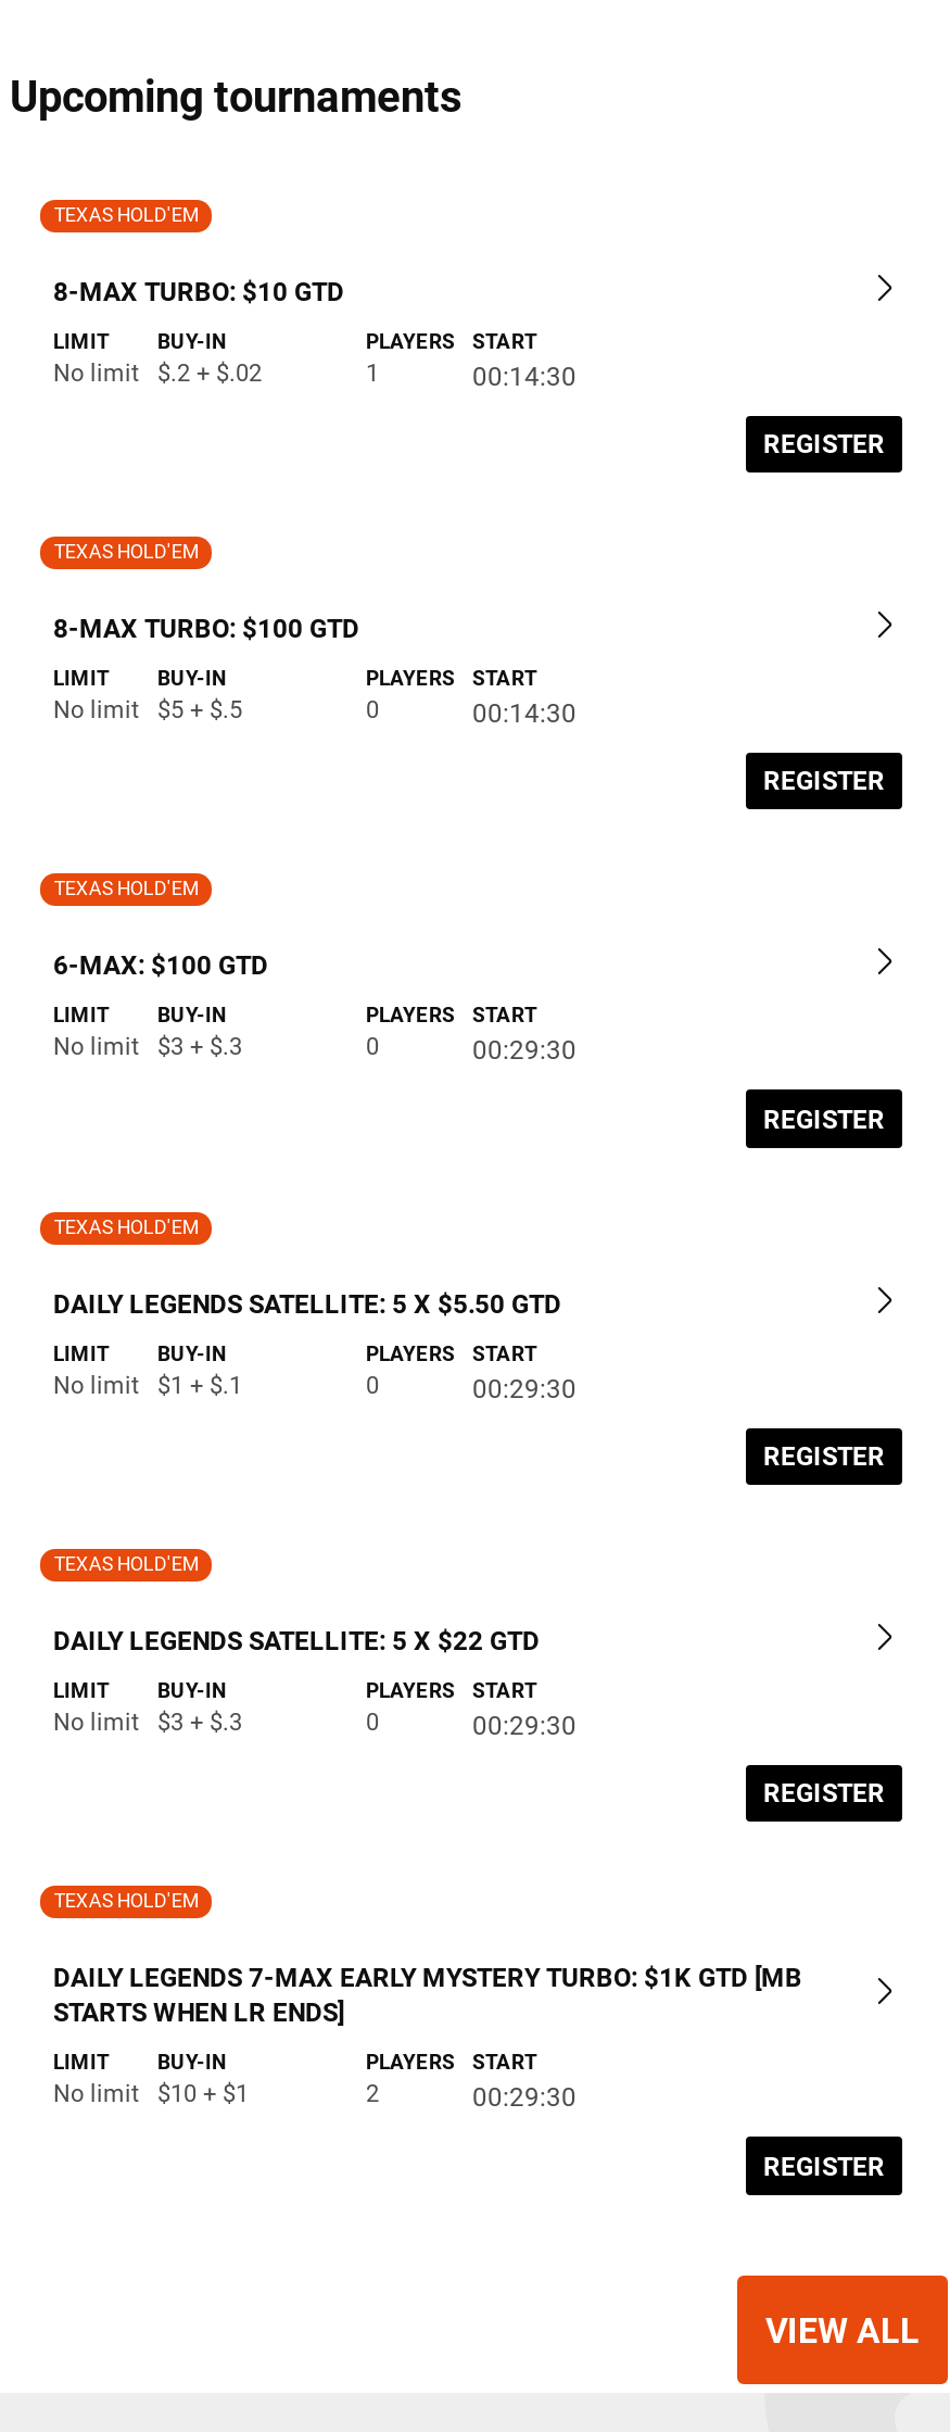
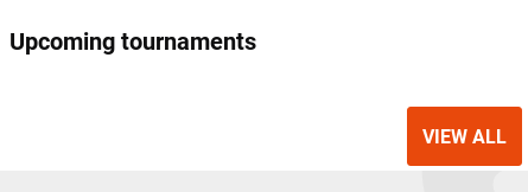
[54,203,200,225] TEXAS HOLD'EM -> none
[53,276,344,307] 8-MAX TURBO: $10 GTD -> none
[53,328,140,387] LIMIT | No limit -> none
[157,328,262,387] BUY-IN | $.2 + $.02 -> none
[366,328,455,387] PLAYERS | 1 -> none
[472,328,885,459] START | 00:14:30 | REGISTER -> none
[54,541,200,562] TEXAS HOLD'EM -> none
[53,613,359,644] 8-MAX TURBO: $100 GTD -> none
[53,666,140,724] LIMIT | No limit -> none
[157,666,242,724] BUY-IN | $5 + $.5 -> none
[366,666,455,724] PLAYERS | 0 -> none
[472,666,885,796] START | 00:14:30 | REGISTER -> none
[54,878,200,900] TEXAS HOLD'EM -> none
[53,951,268,981] 6-MAX: $100 GTD -> none
[53,1003,140,1062] LIMIT | No limit -> none
[157,1003,242,1062] BUY-IN | $3 + $.3 -> none
[366,1003,455,1062] PLAYERS | 0 -> none
[472,1003,885,1134] START | 00:29:30 | REGISTER -> none
[54,1216,200,1238] TEXAS HOLD'EM -> none
[53,1289,561,1319] DAILY LEGENDS SATELLITE: 5 X $5.50 GTD -> none
[53,1341,140,1399] LIMIT | No limit -> none
[157,1341,242,1399] BUY-IN | $1 + $.1 -> none
[366,1341,455,1399] PLAYERS | 0 -> none
[472,1341,885,1472] START | 00:29:30 | REGISTER -> none
[54,1553,200,1575] TEXAS HOLD'EM -> none
[53,1626,540,1657] DAILY LEGENDS SATELLITE: 5 X $22 GTD -> none
[53,1678,140,1737] LIMIT | No limit -> none
[157,1678,242,1737] BUY-IN | $3 + $.3 -> none
[366,1678,455,1737] PLAYERS | 0 -> none
[472,1678,885,1809] START | 00:29:30 | REGISTER -> none
[54,1891,200,1913] TEXAS HOLD'EM -> none
[53,1964,802,2029] DAILY LEGENDS 7-MAX EARLY MYSTERY TURBO: $1K GTD [MB | STARTS WHEN LR ENDS] -> none
[53,2051,140,2109] LIMIT | No limit -> none
[157,2051,249,2109] BUY-IN | $10 + $1 -> none
[366,2051,455,2109] PLAYERS | 2 -> none
[472,2051,885,2181] START | 00:29:30 | REGISTER -> none

